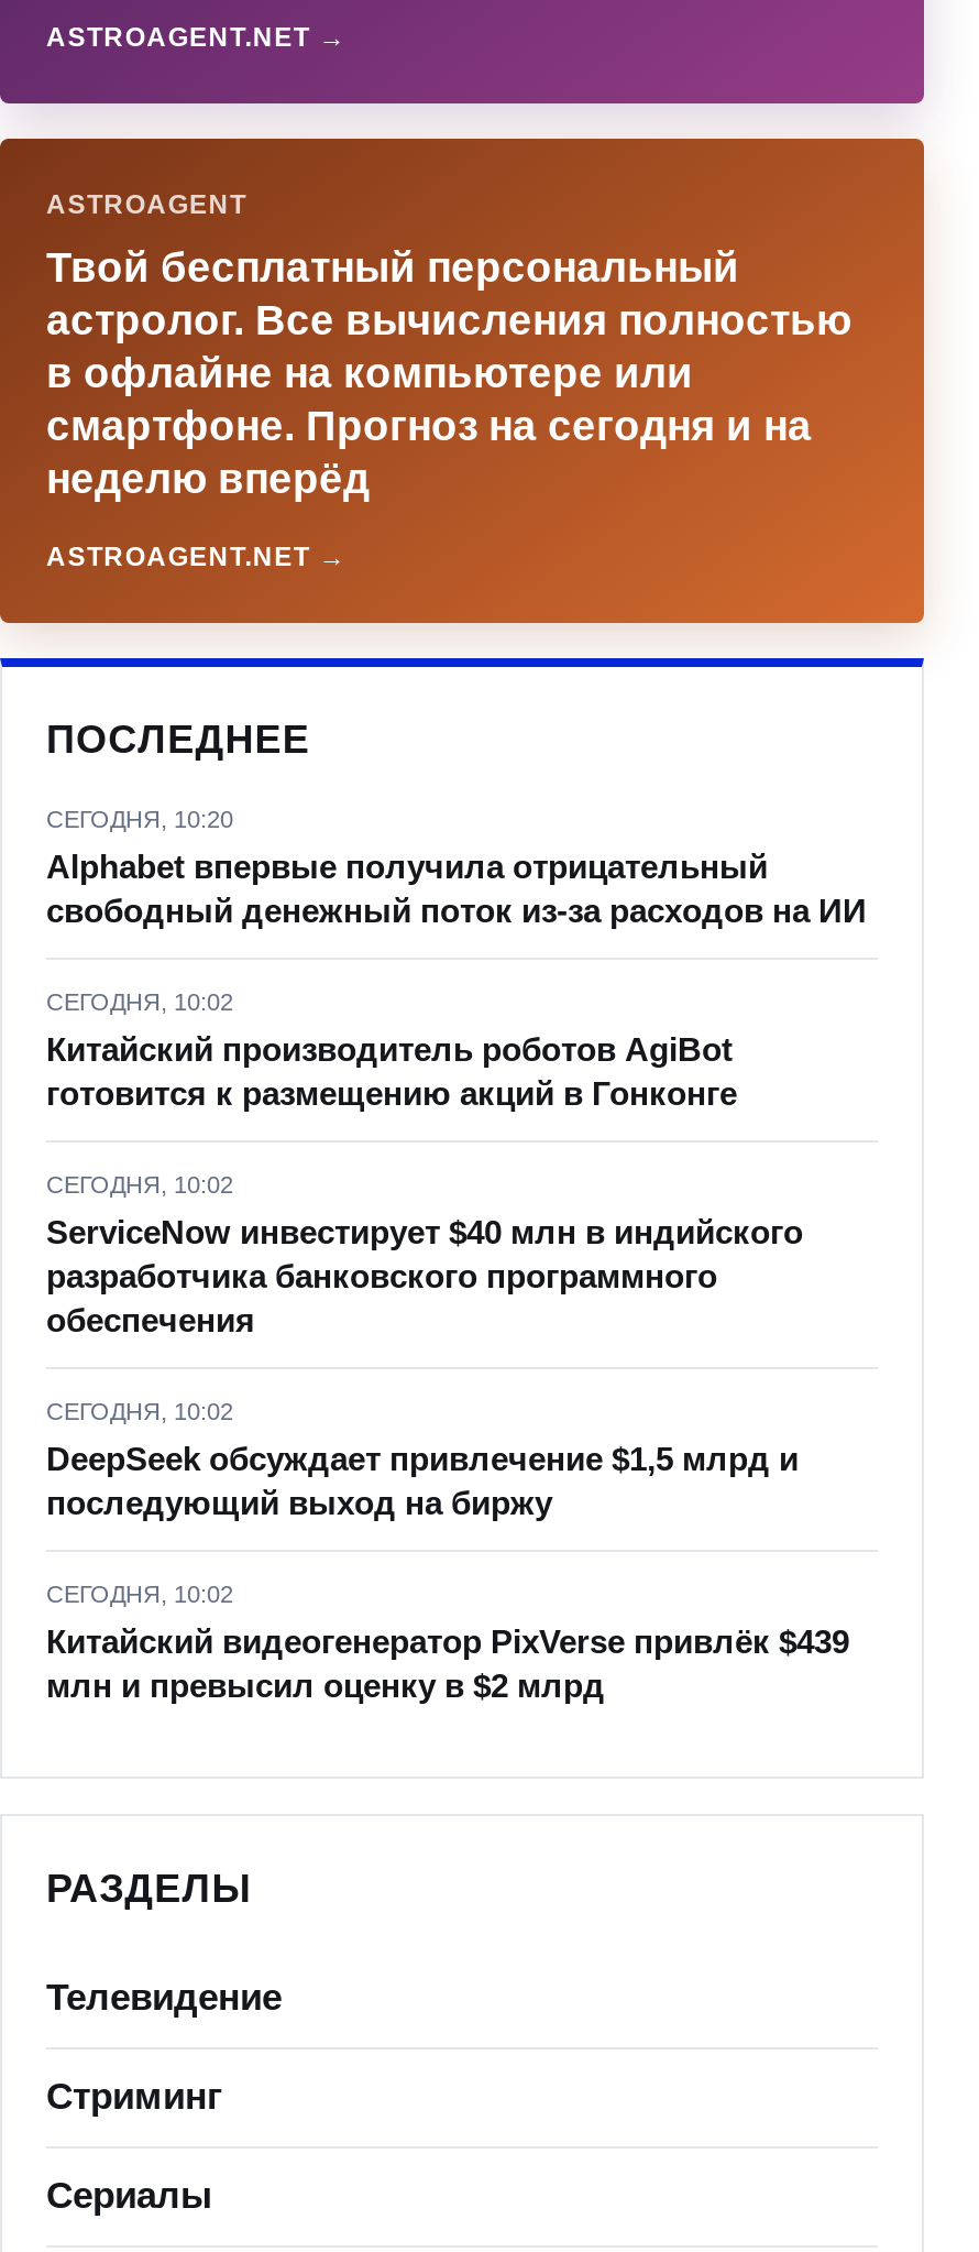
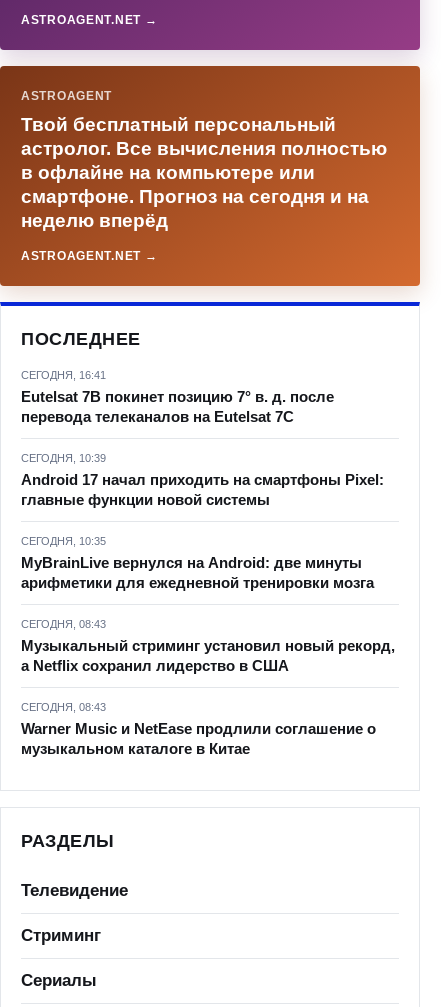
[46,806,867,929] СЕГОДНЯ, 10:20 | Alphabet впервые получила отрицательный | свободный денежный поток из-за расходов на ИИ -> [21,369,334,425] СЕГОДНЯ, 16:41 | Eutelsat 7B покинет позицию 7° в. д. после | перевода телеканалов на Eutelsat 7C
[46,988,737,1112] СЕГОДНЯ, 10:02 | Китайский производитель роботов AgiBot | готовится к размещению акций в Гонконге -> [21,452,384,508] СЕГОДНЯ, 10:39 | Android 17 начал приходить на смартфоны Pixel: | главные функции новой системы
[46,1171,803,1338] СЕГОДНЯ, 10:02 | ServiceNow инвестирует $40 млн в индийского | разработчика банковского программного | обеспечения -> [21,535,374,591] СЕГОДНЯ, 10:35 | MyBrainLive вернулся на Android: две минуты | арифметики для ежедневной тренировки мозга
[46,1398,799,1521] СЕГОДНЯ, 10:02 | DeepSeek обсуждает привлечение $1,5 млрд и | последующий выход на биржу -> [21,618,395,674] СЕГОДНЯ, 08:43 | Музыкальный стриминг установил новый рекорд, | а Netflix сохранил лидерство в США
[46,1581,849,1704] СЕГОДНЯ, 10:02 | Китайский видеогенератор PixVerse привлёк $439 | млн и превысил оценку в $2 млрд -> [21,701,376,757] СЕГОДНЯ, 08:43 | Warner Music и NetEase продлили соглашение о | музыкальном каталоге в Китае

